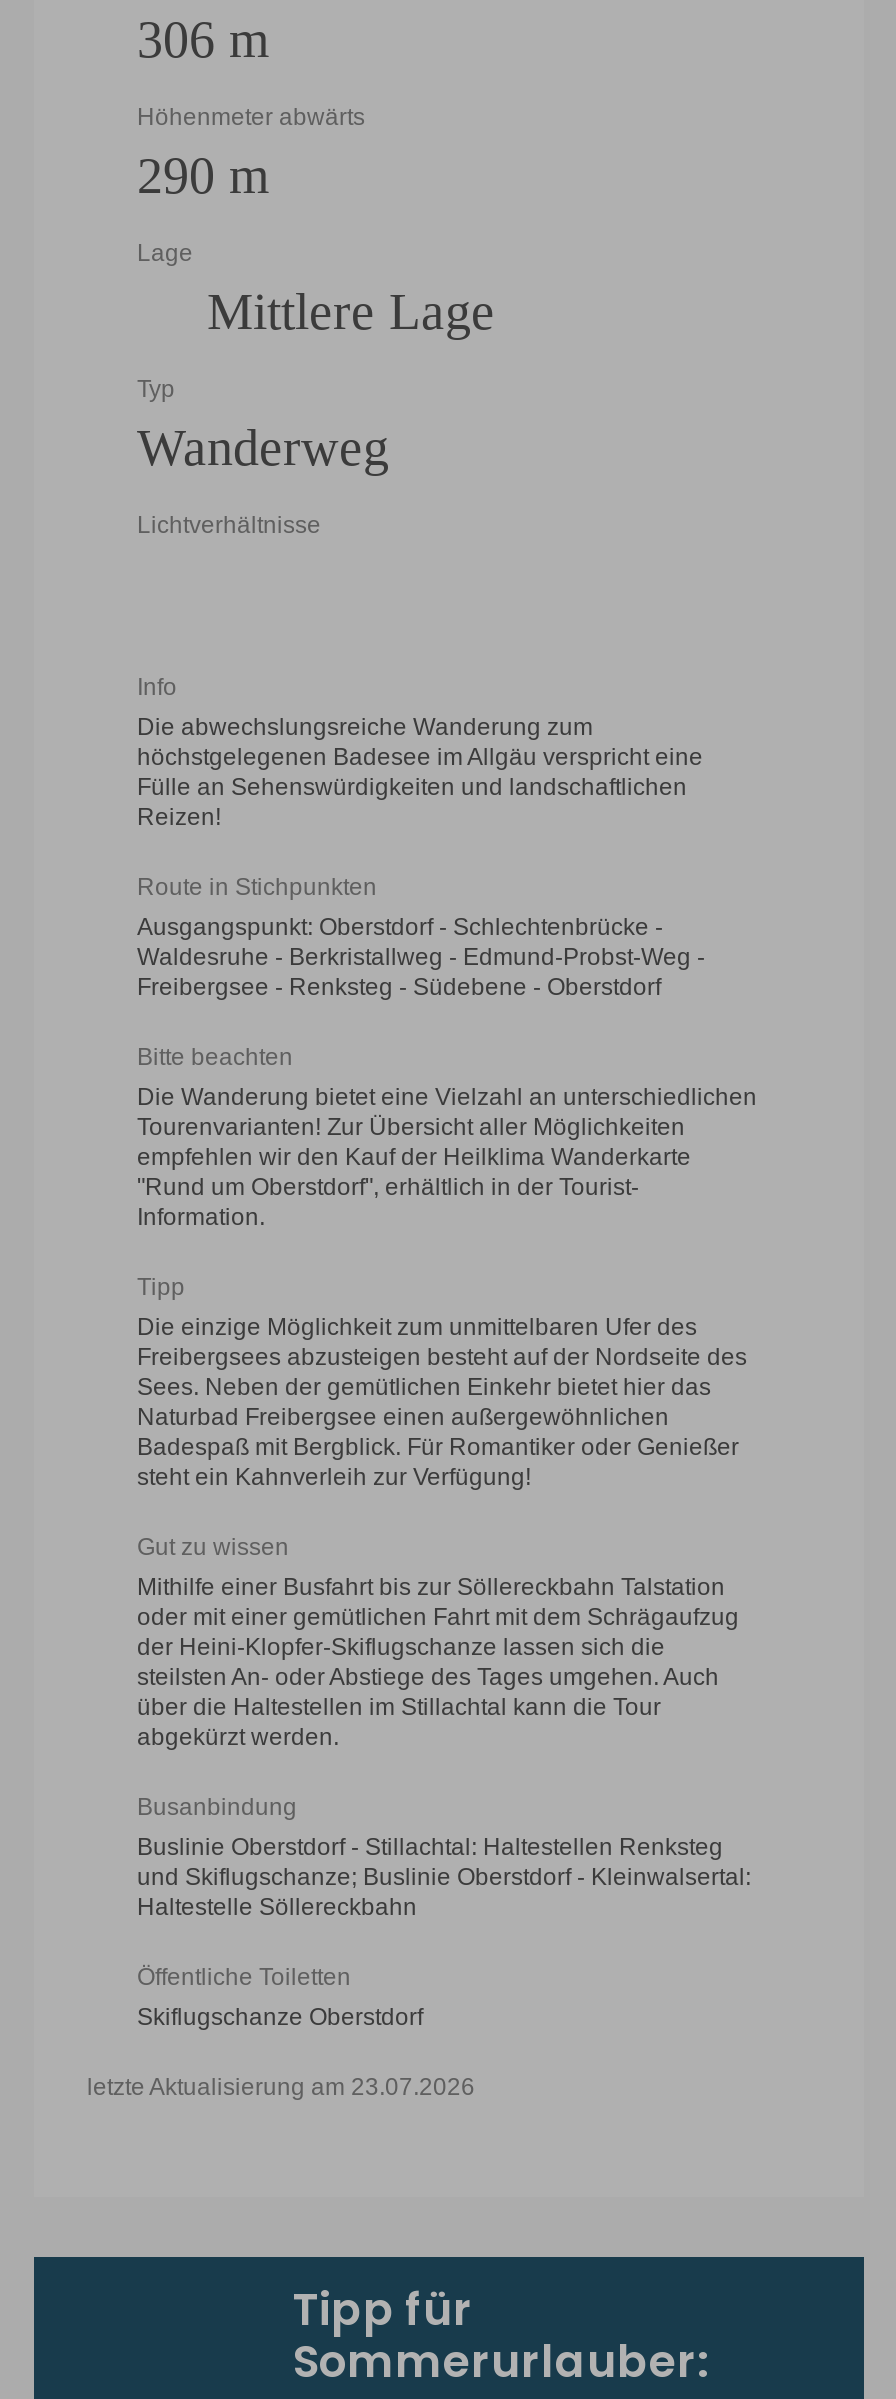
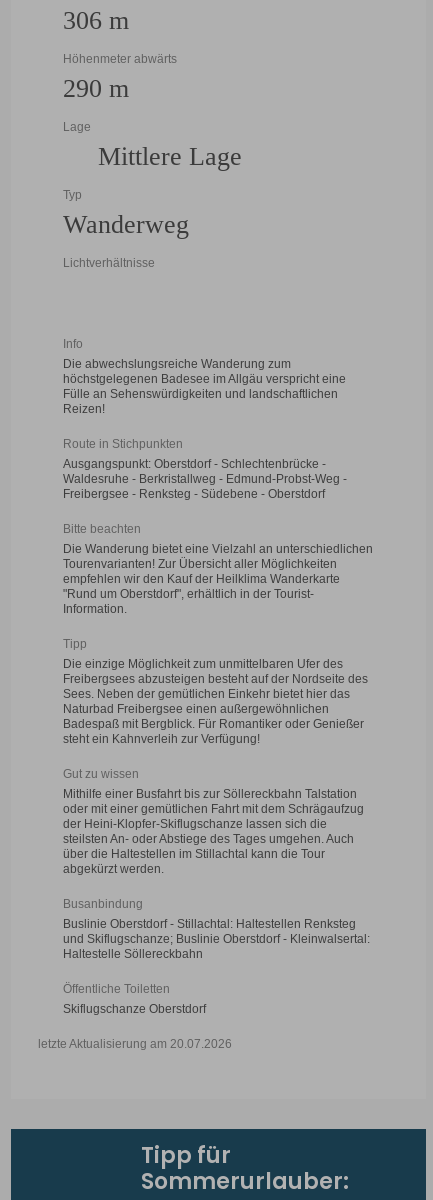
[87,2072,475,2100] letzte Aktualisierung am 23.07.2026 -> [37,1037,231,1051] letzte Aktualisierung am 20.07.2026

